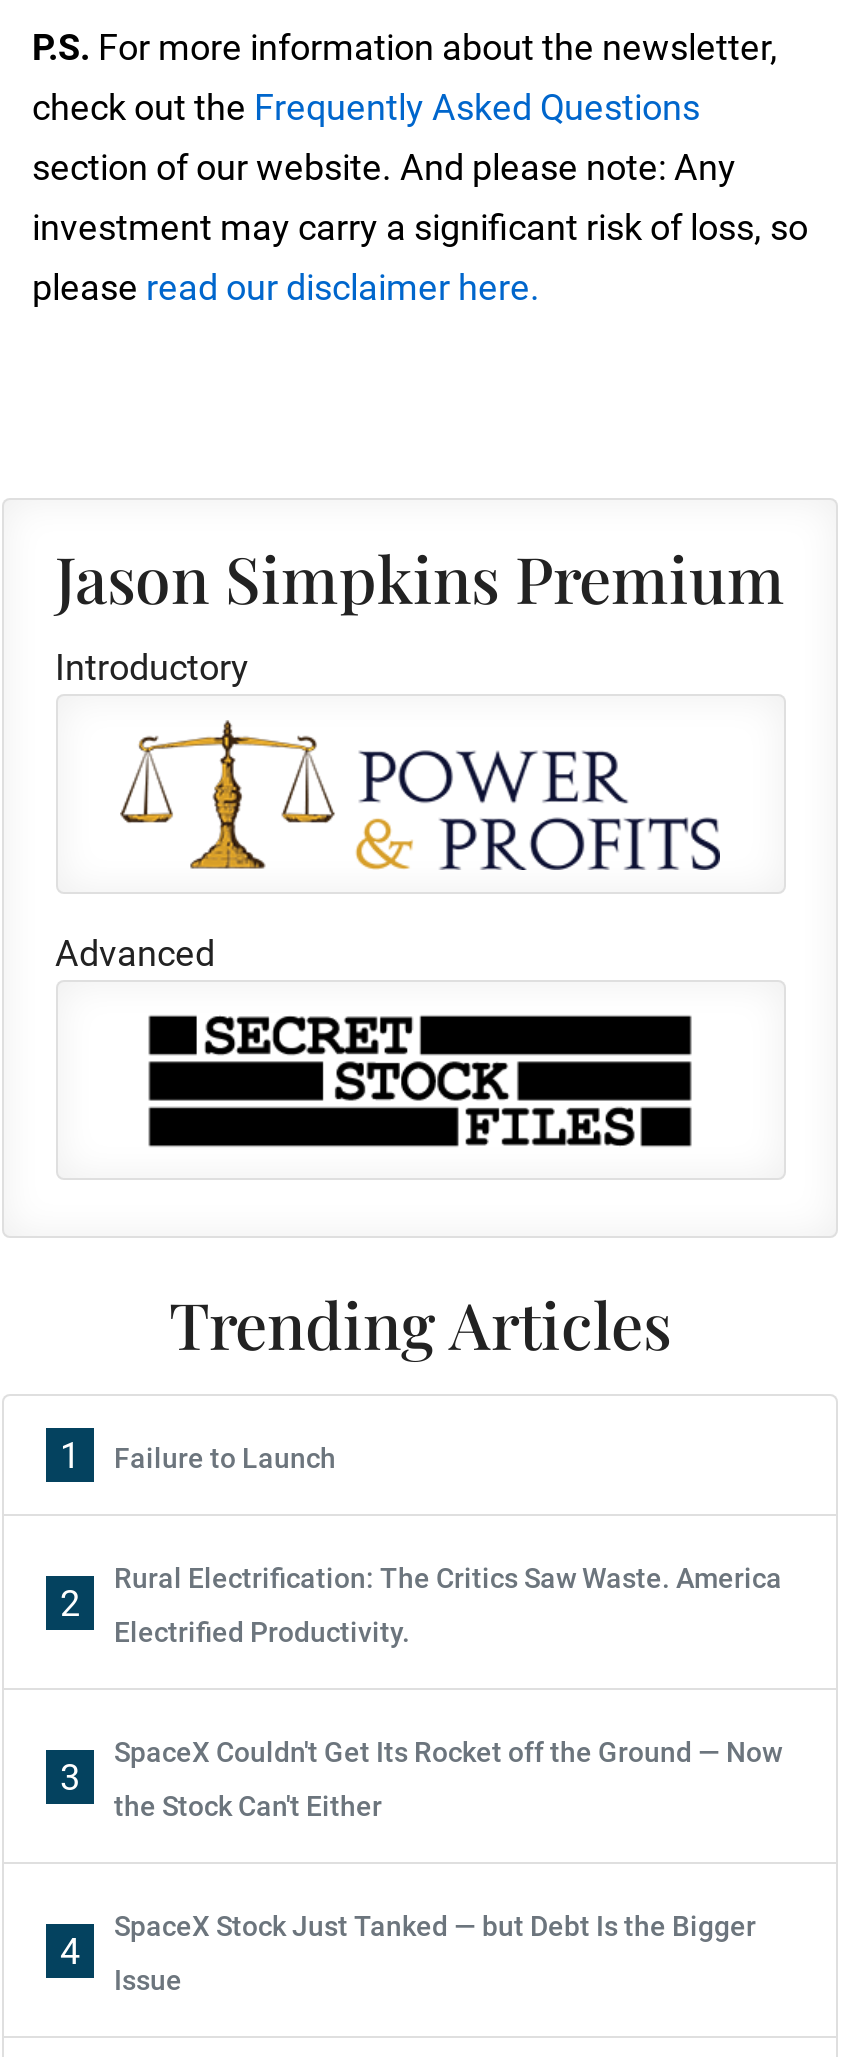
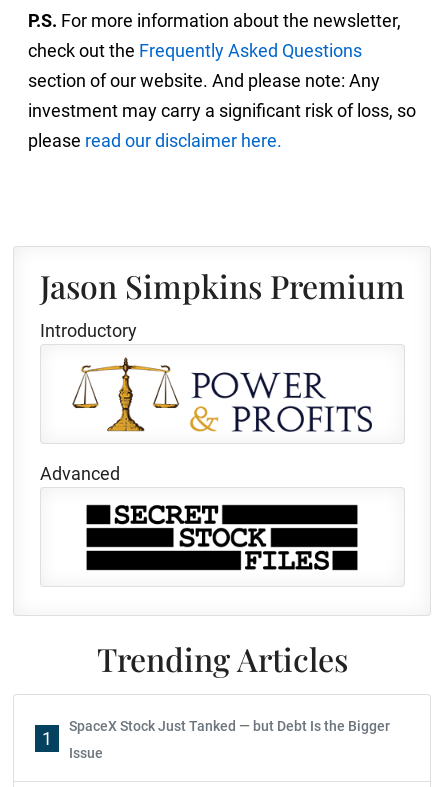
[114,1442,336,1474] Failure to Launch -> none
[114,1562,782,1648] Rural Electrification: The Critics Saw Waste. America | Electrified Productivity. -> none
[60,1581,80,1623] 2 -> none
[114,1736,782,1822] SpaceX Couldn't Get Its Rocket off the Ground — Now | the Stock Can't Either -> none
[60,1755,80,1797] 3 -> none
[60,1929,80,1971] 4 -> none

